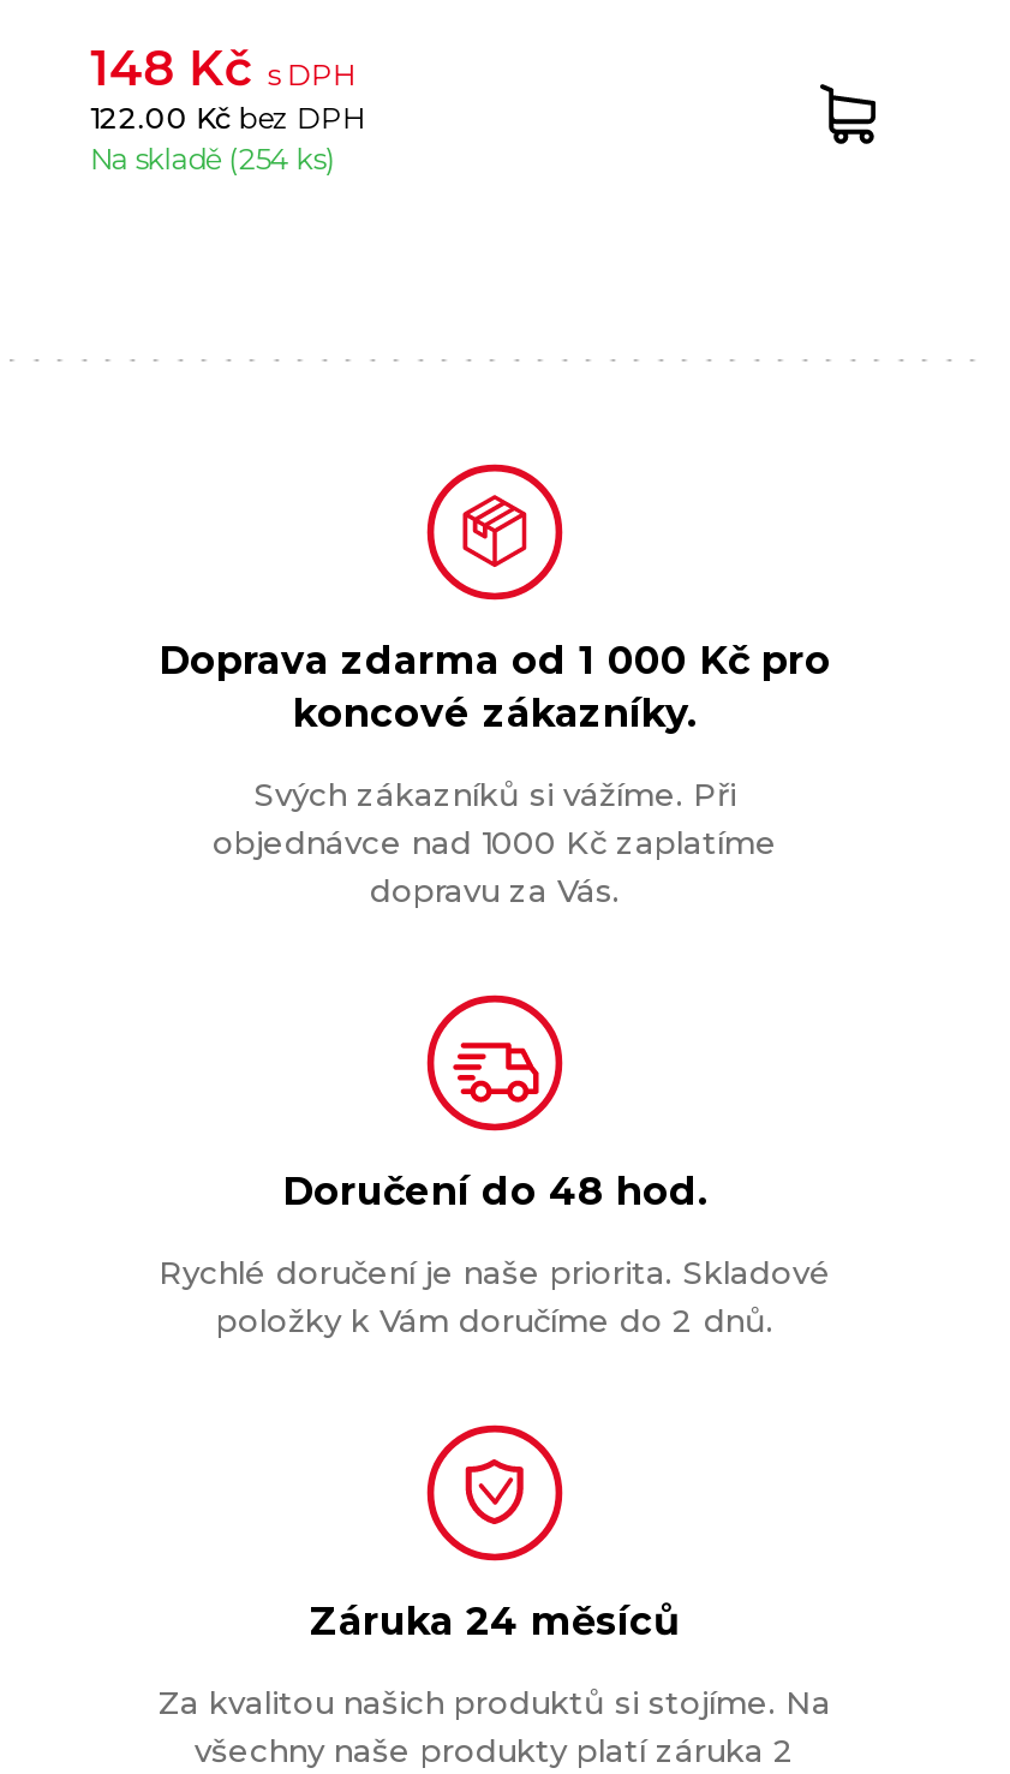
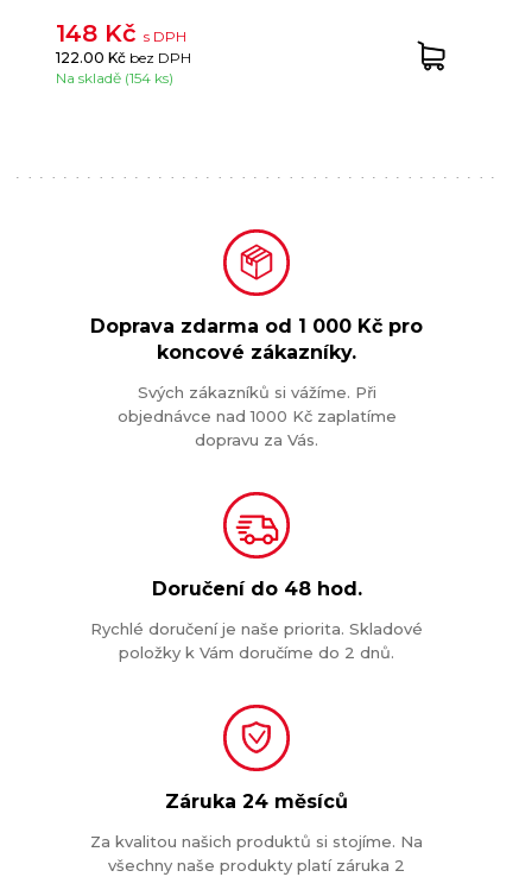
[90,141,335,177] Na skladě (254 ks) -> [56,69,174,87] Na skladě (154 ks)

